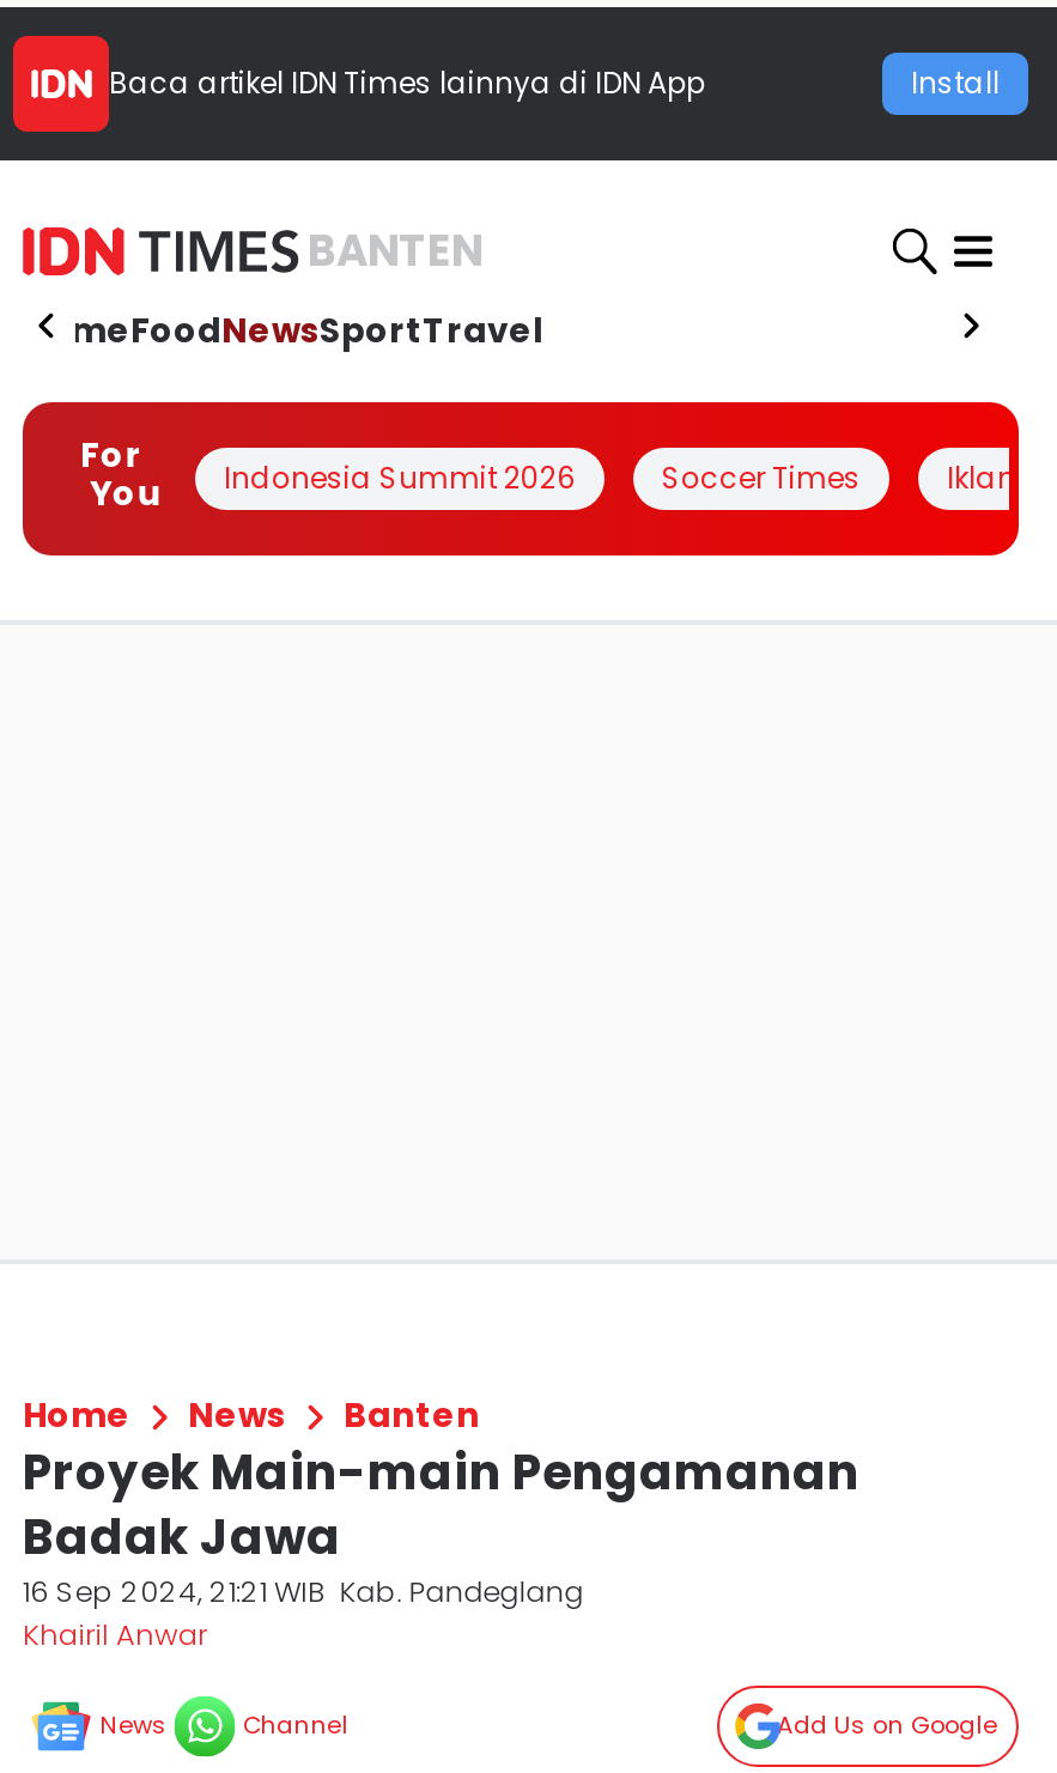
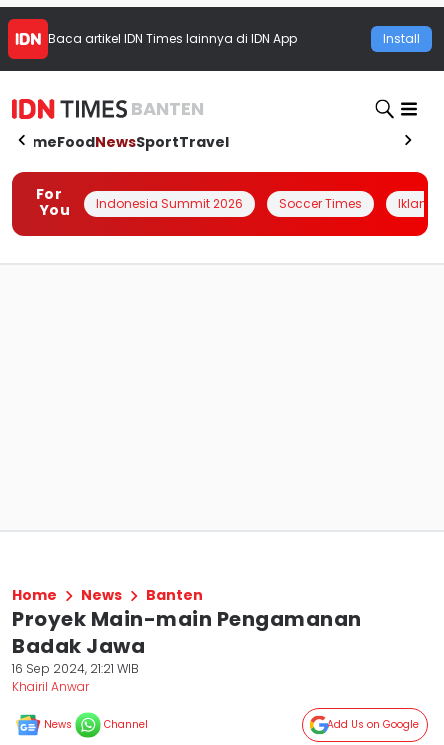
[23,1571,583,1611] 16 Sep 2024, 21:21 WIB Kab. Pandeglang -> [12,660,139,677] 16 Sep 2024, 21:21 WIB

